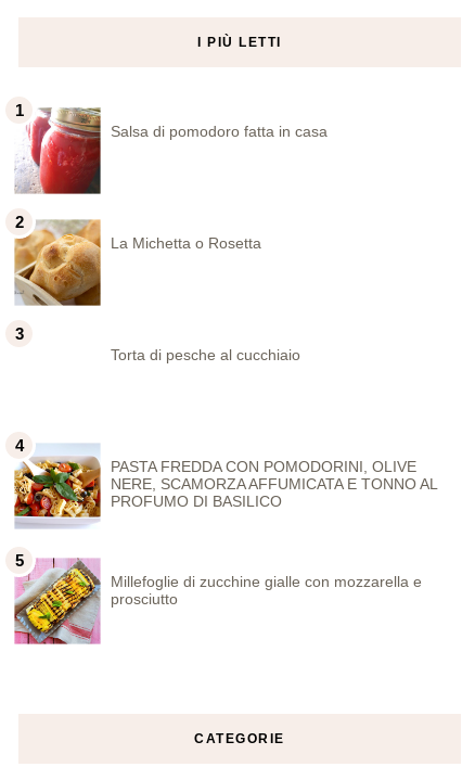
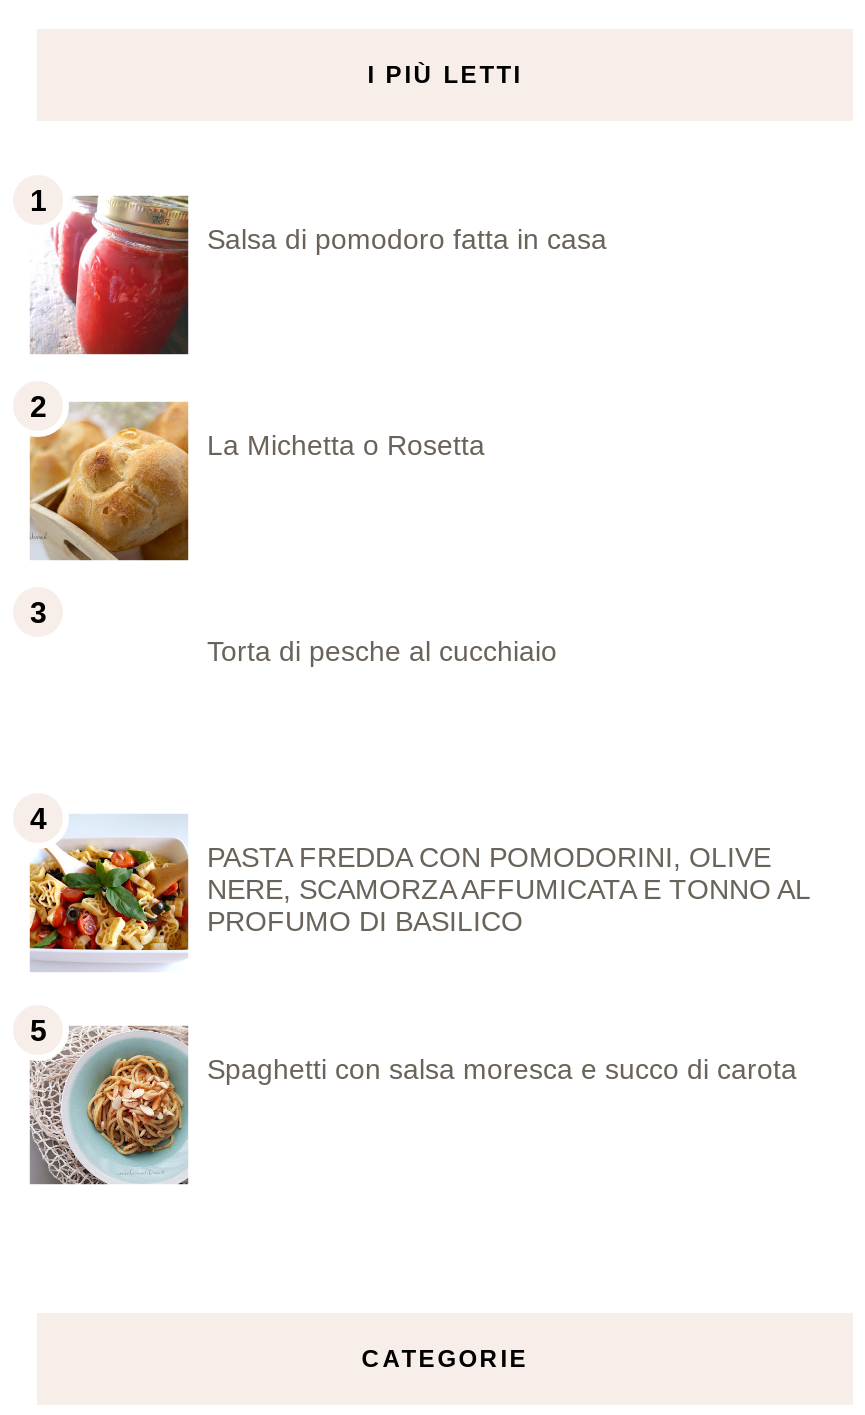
[14,558,422,645] [image] | Millefoglie di zucchine gialle con mozzarella e | prosciutto -> [29,1023,797,1185] [image] | Spaghetti con salsa moresca e succo di carota

